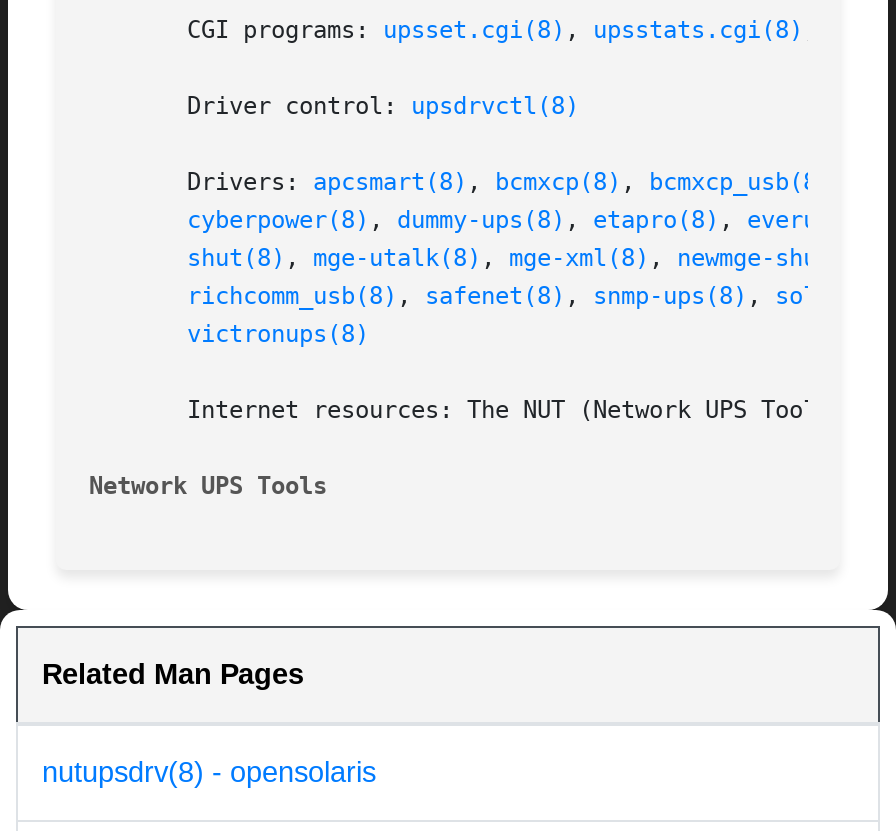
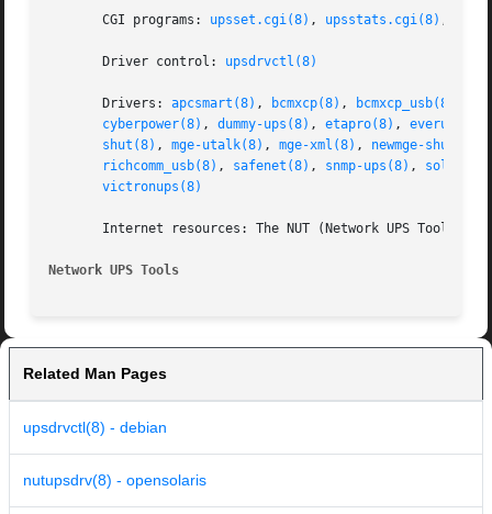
none -> [23,419,167,436] upsdrvctl(8) - debian

